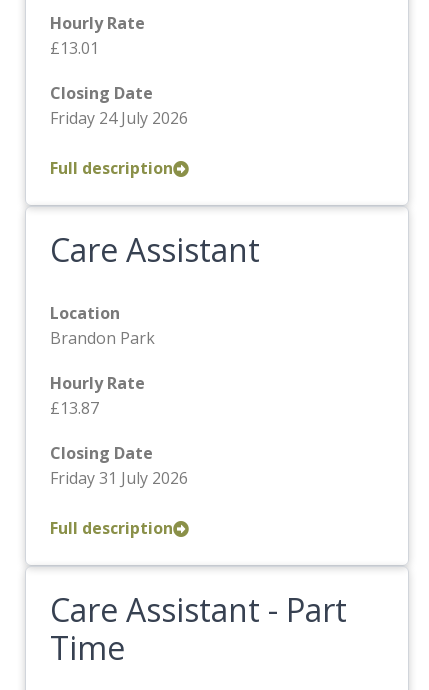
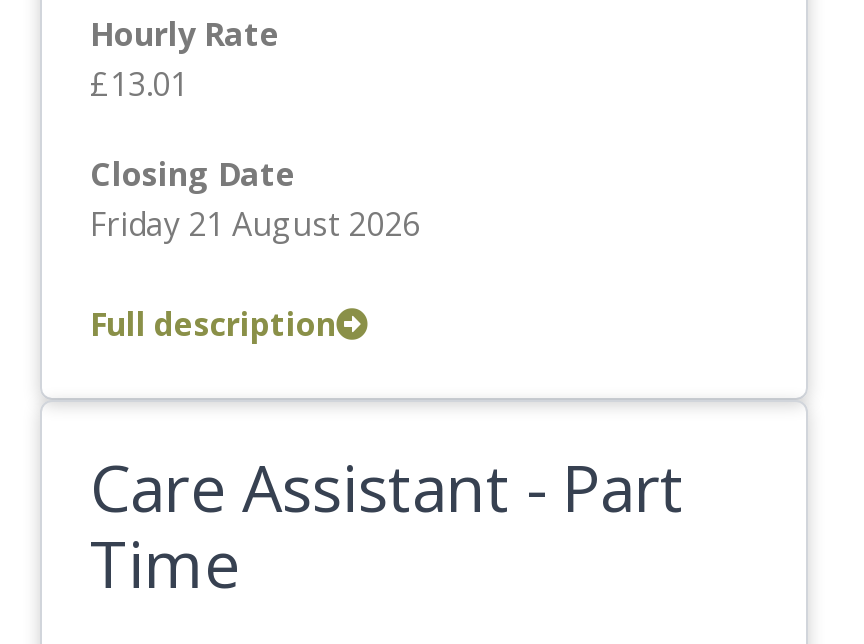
[50,107,260,489] Friday 24 July 2026 | Full description | Care Assistant | Location | Brandon Park | Hourly Rate | £13.87 | Closing Date | Friday 31 July 2026 -> [90,201,420,245] Friday 21 August 2026

